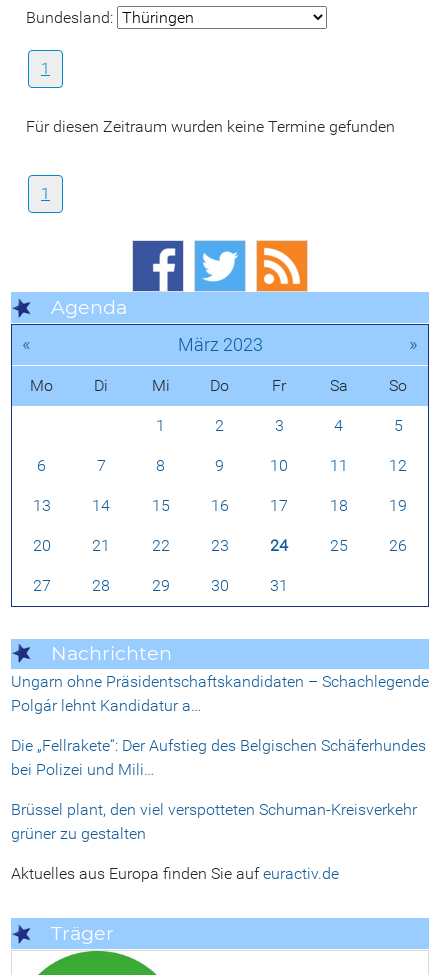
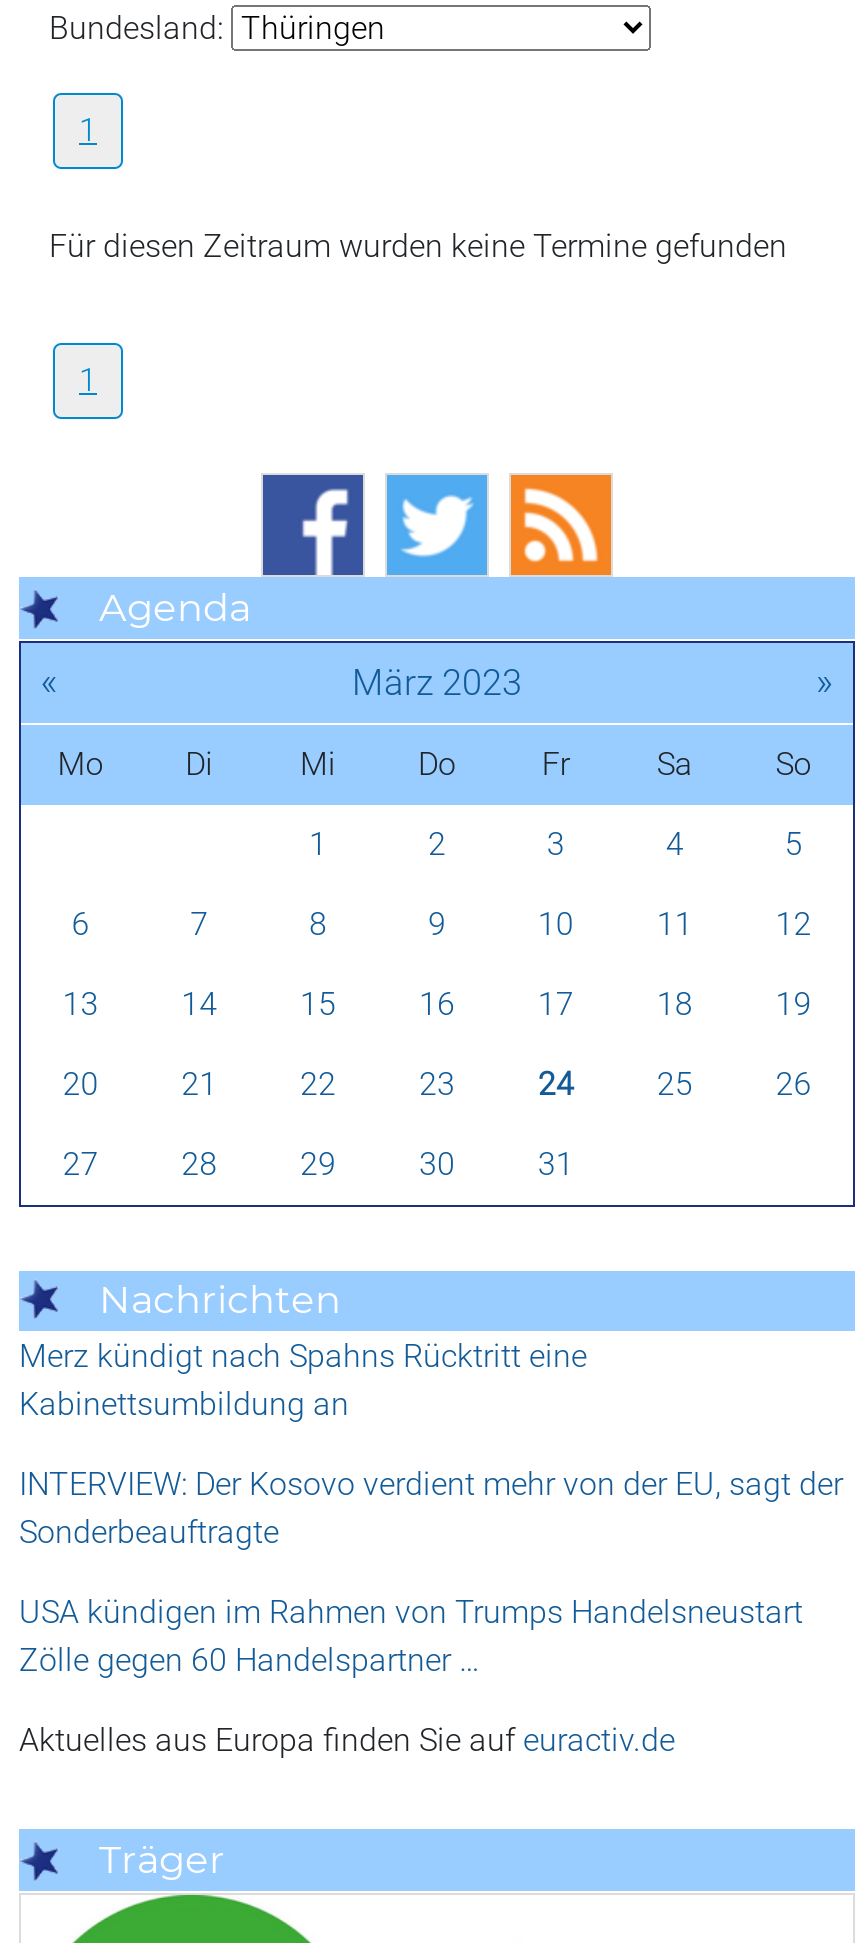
[11,672,429,715] Ungarn ohne Präsidentschaftskandidaten – Schachlegende | Polgár lehnt Kandidatur a… -> [19,1338,587,1424] Merz kündigt nach Spahns Rücktritt eine | Kabinettsumbildung an
[11,736,426,779] Die „Fellrakete“: Der Aufstieg des Belgischen Schäferhundes | bei Polizei und Mili… -> [19,1466,843,1552] INTERVIEW: Der Kosovo verdient mehr von der EU, sagt der | Sonderbeauftragte
[11,800,417,843] Brüssel plant, den viel verspotteten Schuman-Kreisverkehr | grüner zu gestalten -> [19,1594,803,1680] USA kündigen im Rahmen von Trumps Handelsneustart | Zölle gegen 60 Handelspartner …

